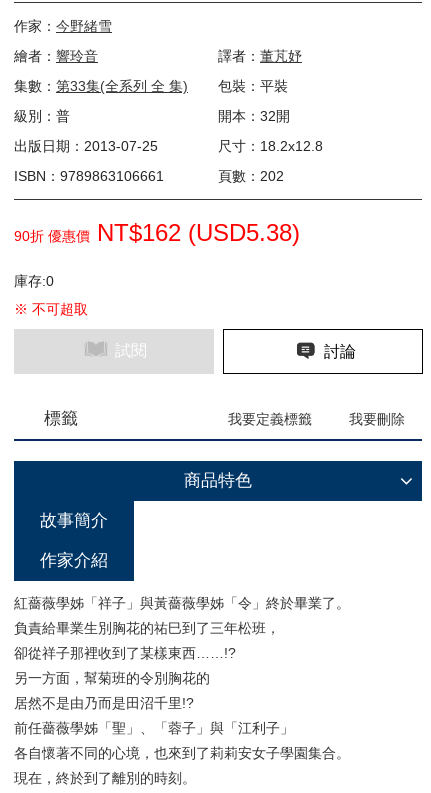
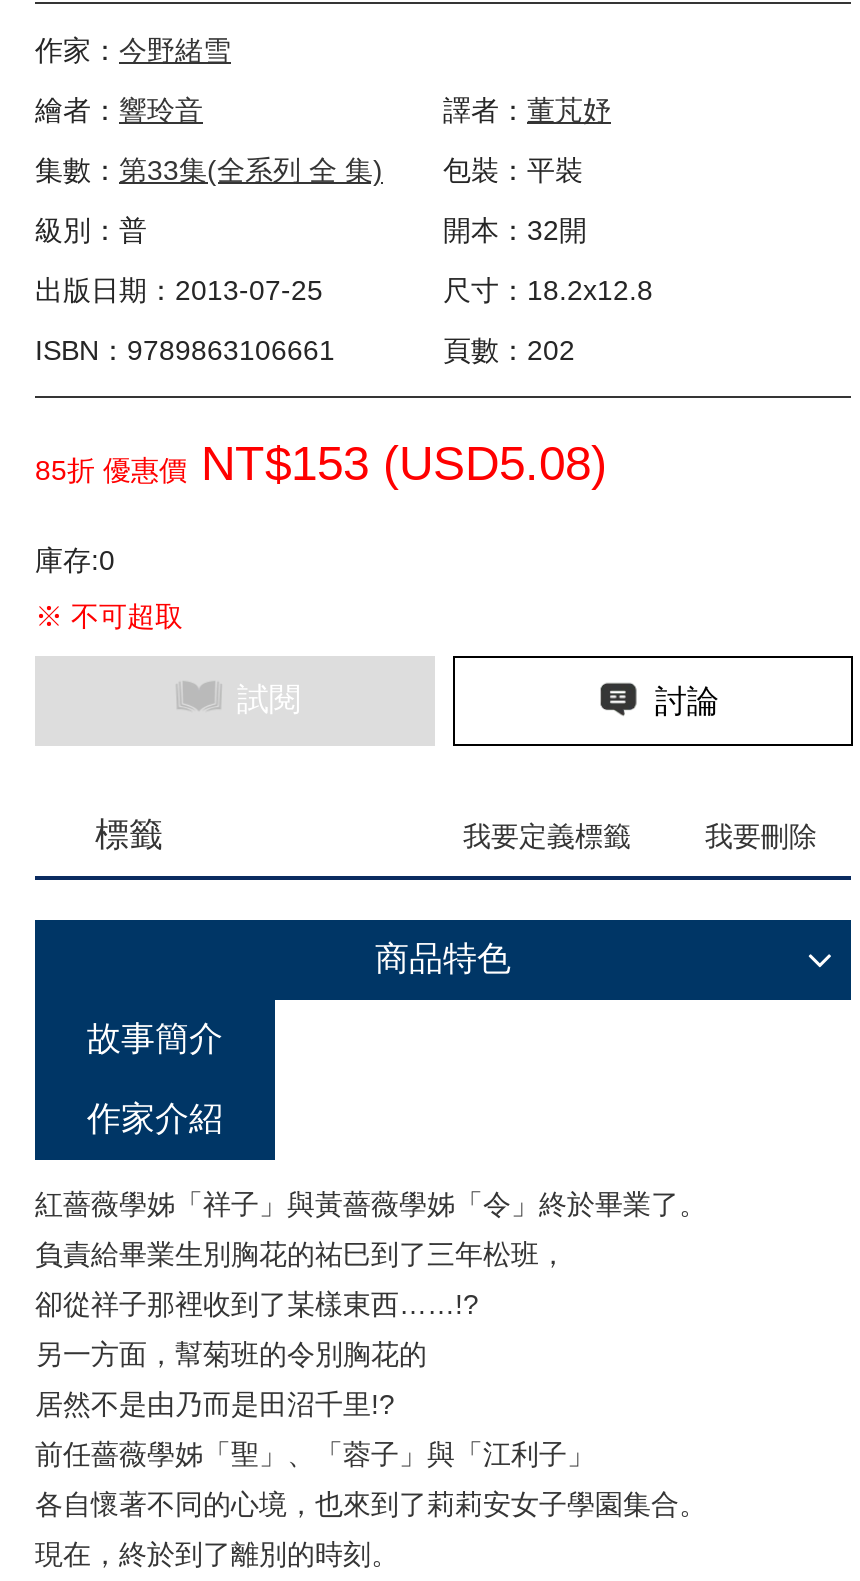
[14,219,300,246] 90折 優惠價NT$162 (USD5.38) -> [35,436,607,490] 85折 優惠價NT$153 (USD5.08)

